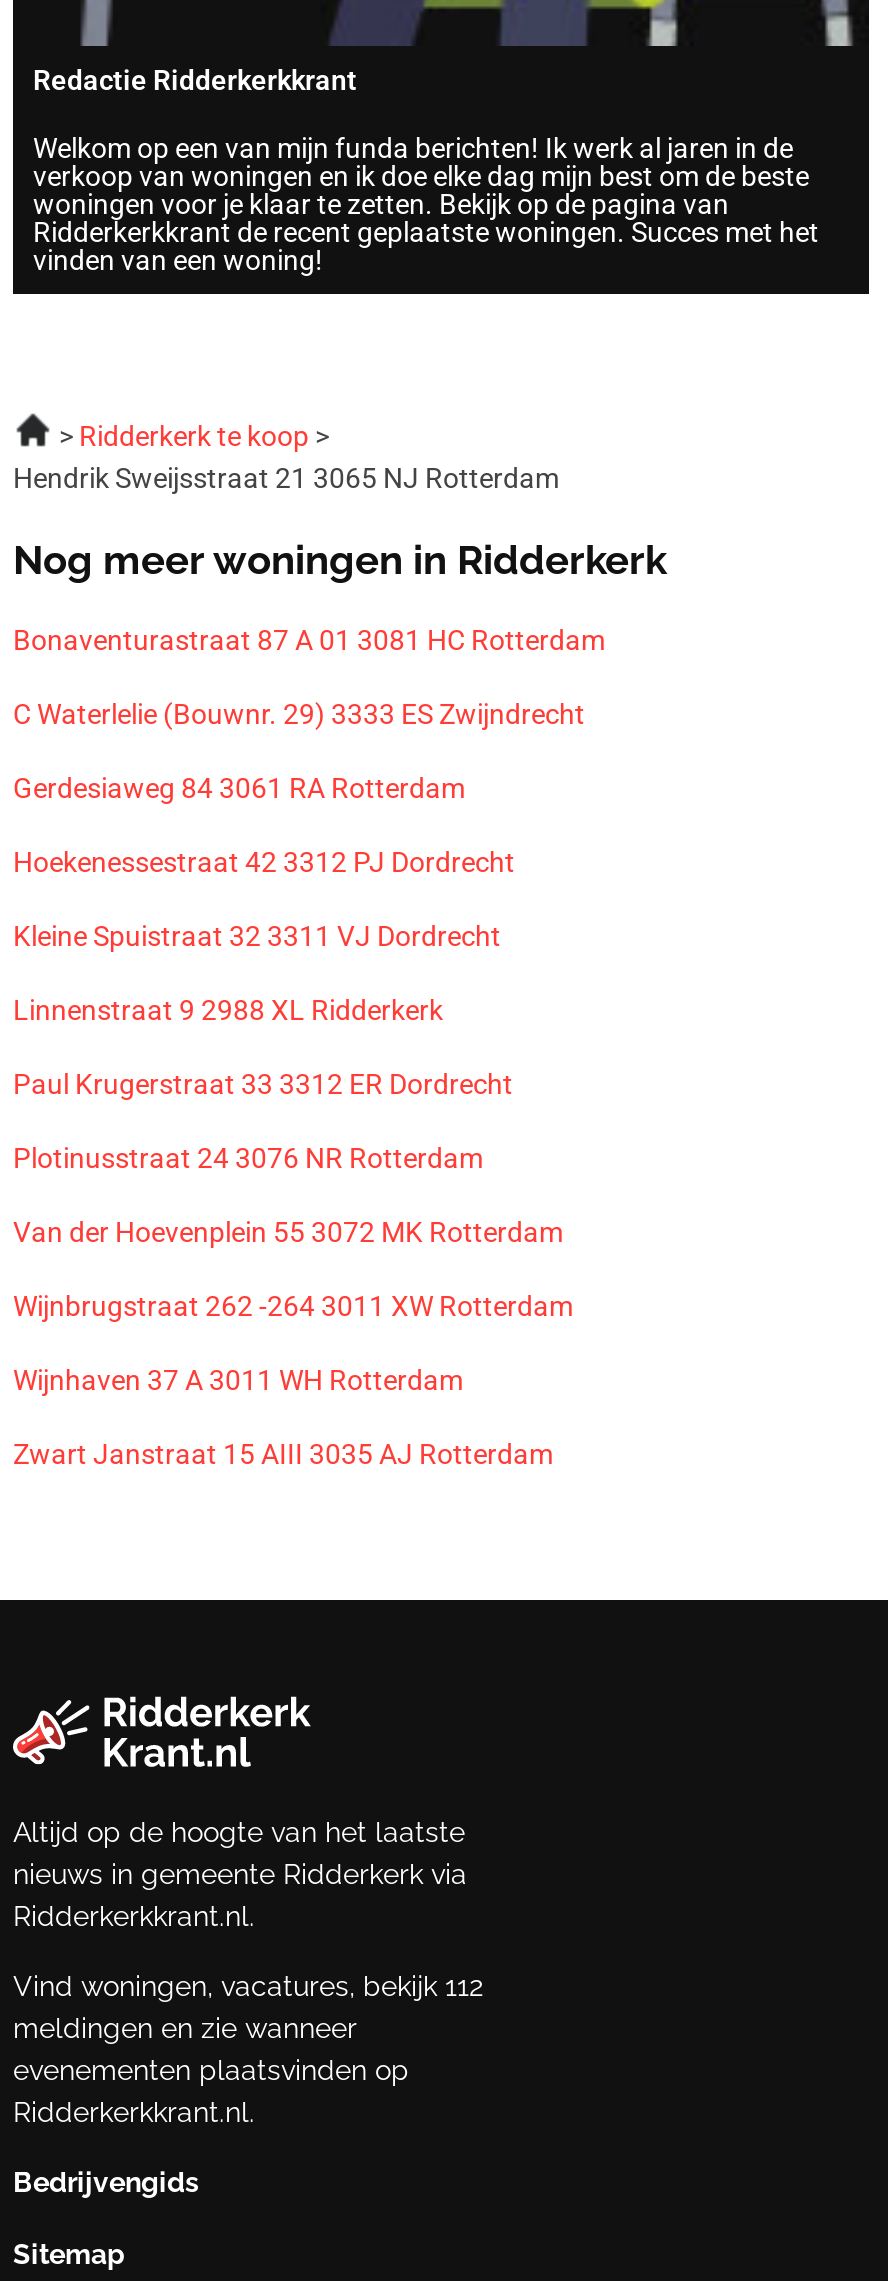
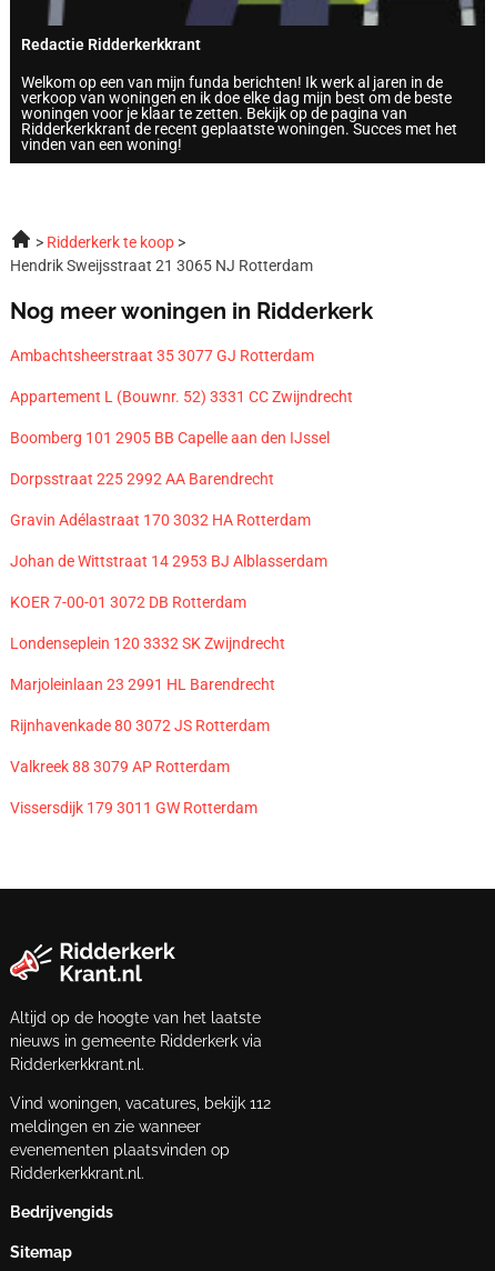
[13,624,605,656] Bonaventurastraat 87 A 01 3081 HC Rotterdam -> [10,347,314,364] Ambachtsheerstraat 35 3077 GJ Rotterdam
[13,698,585,730] C Waterlelie (Bouwnr. 29) 3333 ES Zwijndrecht -> [10,388,353,405] Appartement L (Bouwnr. 52) 3331 CC Zwijndrecht
[13,772,465,804] Gerdesiaweg 84 3061 RA Rotterdam -> [10,429,330,447] Boomberg 101 2905 BB Capelle aan den IJssel
[13,846,515,878] Hoekenessestraat 42 3312 PJ Dordrecht -> [10,470,274,488] Dorpsstraat 225 2992 AA Barendrecht
[13,920,501,952] Kleine Spuistraat 32 3311 VJ Dordrecht -> [10,511,311,529] Gravin Adélastraat 170 3032 HA Rotterdam
[13,994,443,1026] Linnenstraat 9 2988 XL Ridderkerk -> [10,552,327,570] Johan de Wittstraat 14 2953 BJ Alblasserdam
[13,1068,513,1100] Paul Krugerstraat 33 3312 ER Dordrecht -> [10,593,246,611] KOER 7-00-01 3072 DB Rotterdam
[13,1142,483,1174] Plotinusstraat 24 3076 NR Rotterdam -> [10,634,285,652] Londenseplein 120 3332 SK Zwijndrecht
[13,1216,563,1248] Van der Hoevenplein 55 3072 MK Rotterdam -> [10,675,275,693] Marjoleinlaan 23 2991 HL Barendrecht
[13,1290,573,1322] Wijnbrugstraat 262 -264 3011 XW Rotterdam -> [10,716,270,734] Rijnhavenkade 80 3072 JS Rotterdam
[13,1364,463,1396] Wijnhaven 37 A 3011 WH Rotterdam -> [10,758,230,775] Valkreek 88 3079 AP Rotterdam
[13,1438,553,1470] Zwart Janstraat 15 AIII 3035 AJ Rotterdam -> [10,799,257,816] Vissersdijk 179 3011 GW Rotterdam

